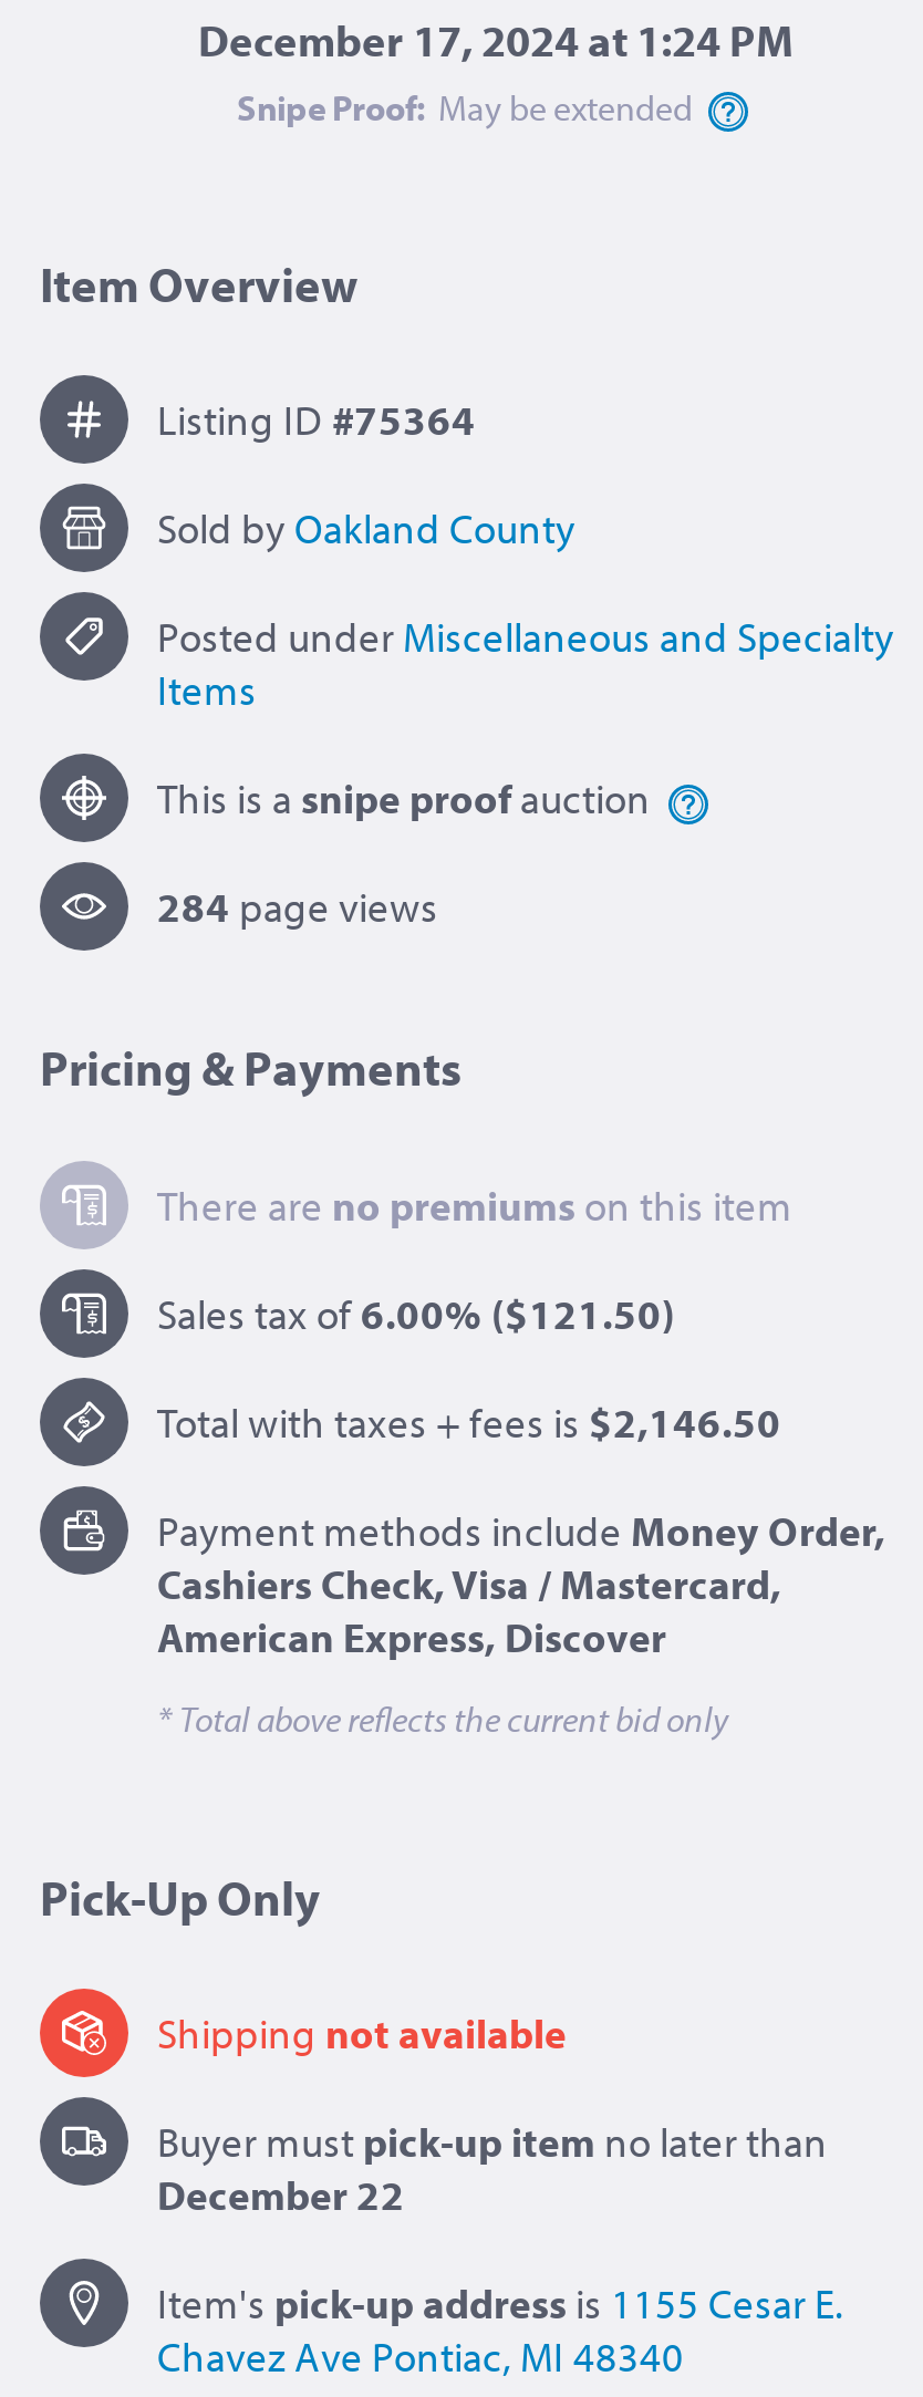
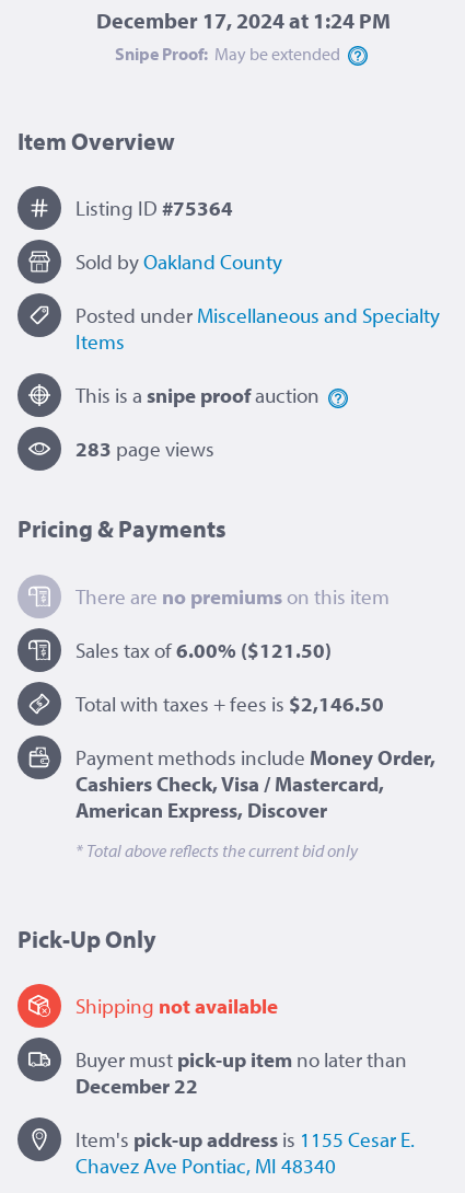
[157,880,438,933] 284 page views -> [75,436,214,462] 283 page views

